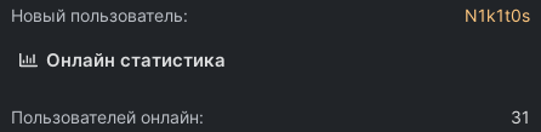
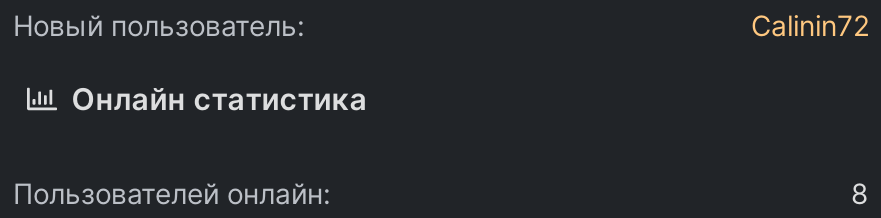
[465,5,530,25] N1k1t0s -> [751,8,869,42] Calinin72
[511,106,530,127] 31 -> [851,176,869,210] 8

